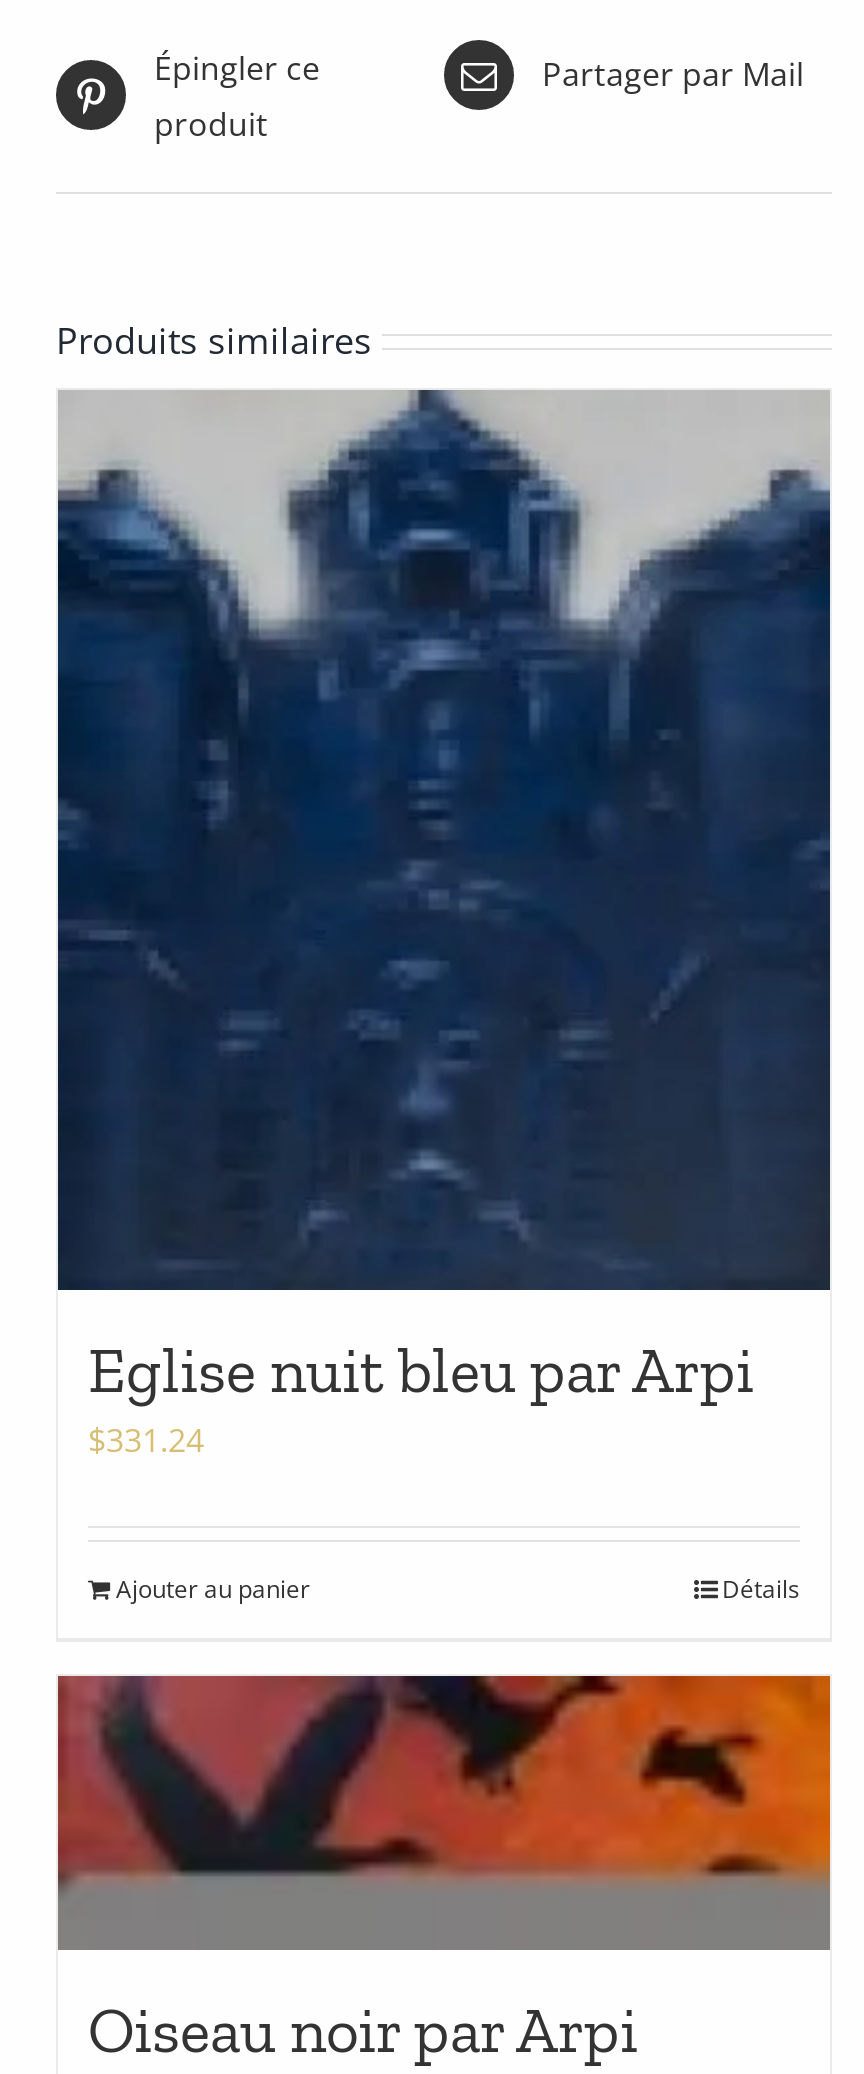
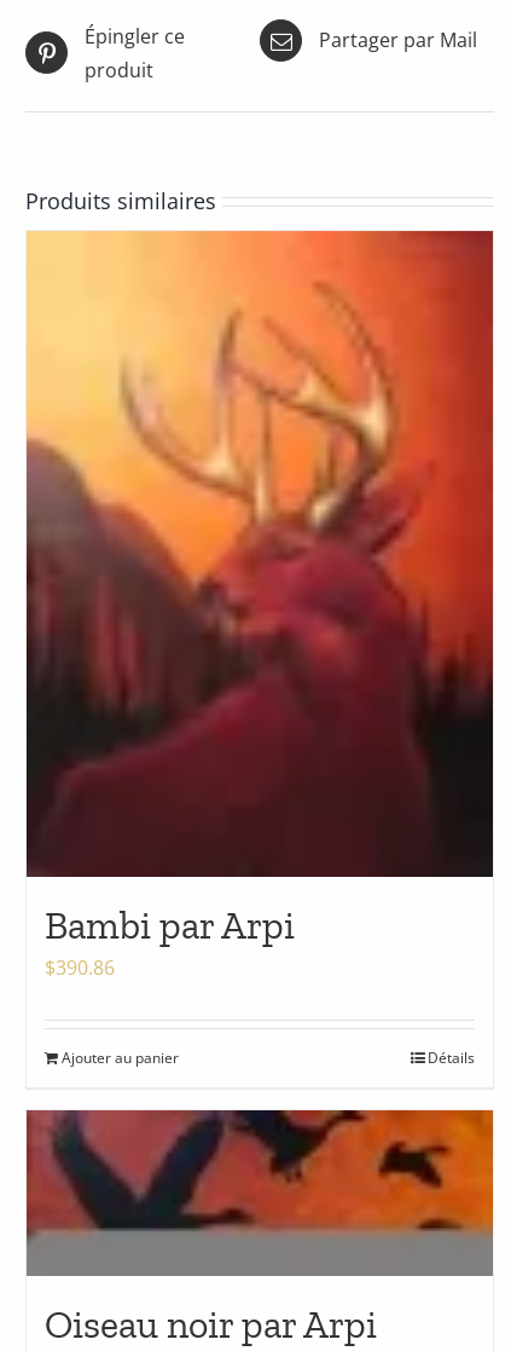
[56,388,832,1462] [image] | Eglise nuit bleu par Arpi | $331.24 -> [25,230,494,981] [image] | Bambi par Arpi | $390.86

